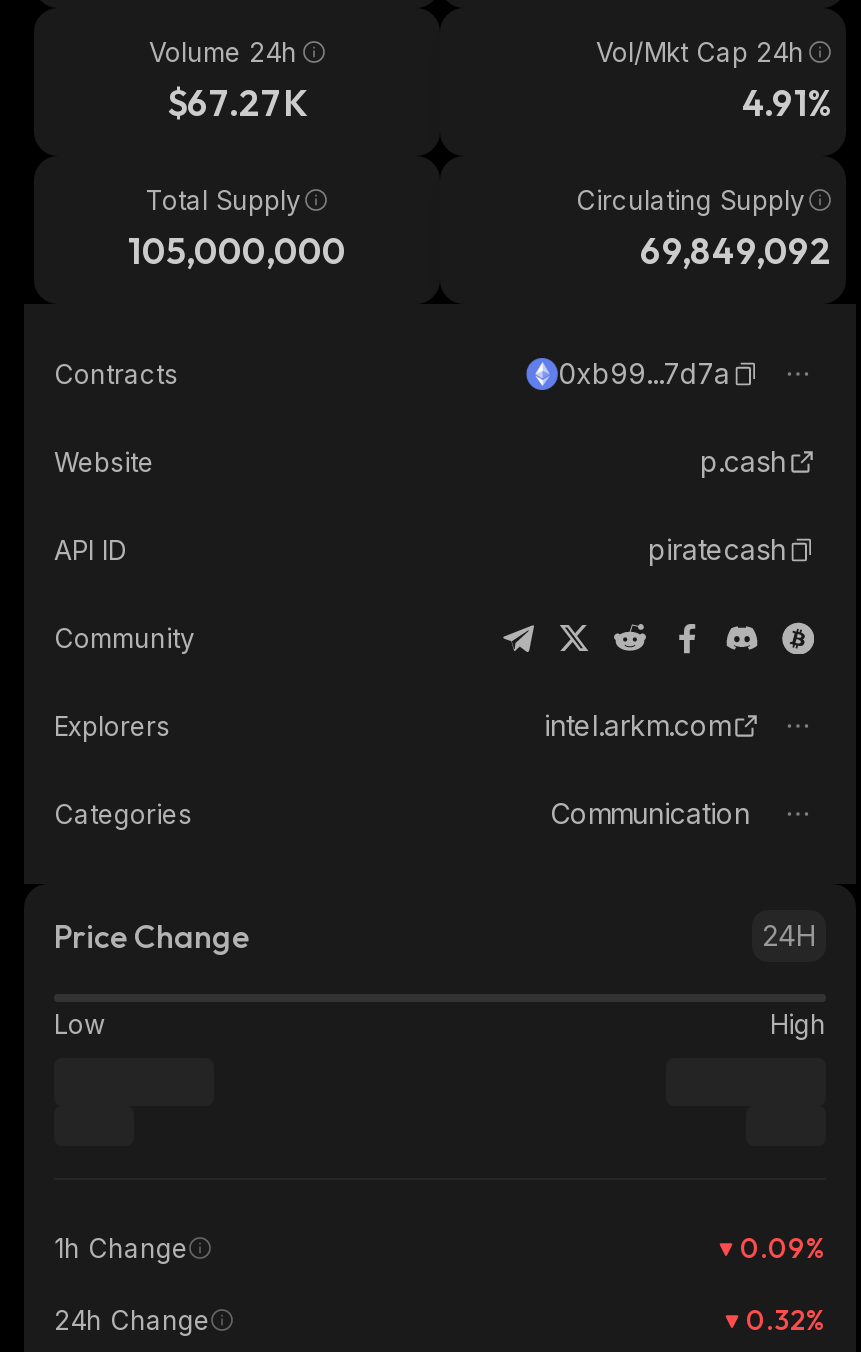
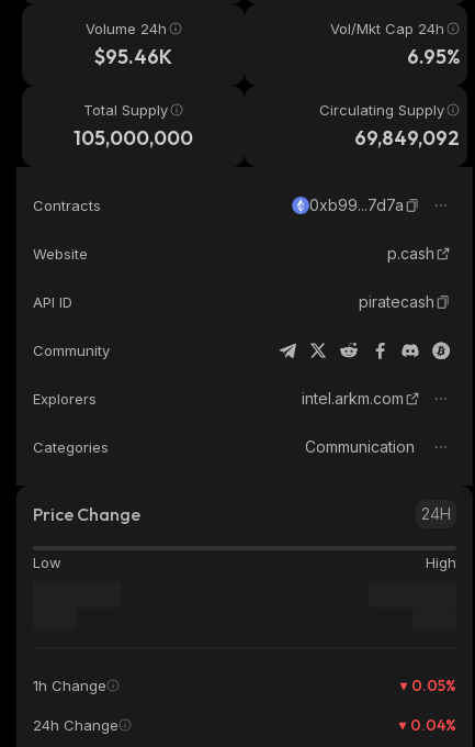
[167,80,307,126] $67.27K -> [94,44,172,69] $95.46K
[742,80,832,126] 4.91% -> [407,44,460,69] 6.95%
[740,1230,826,1266] 0.09% -> [411,676,456,695] 0.05%
[746,1302,826,1338] 0.32% -> [410,715,456,735] 0.04%

